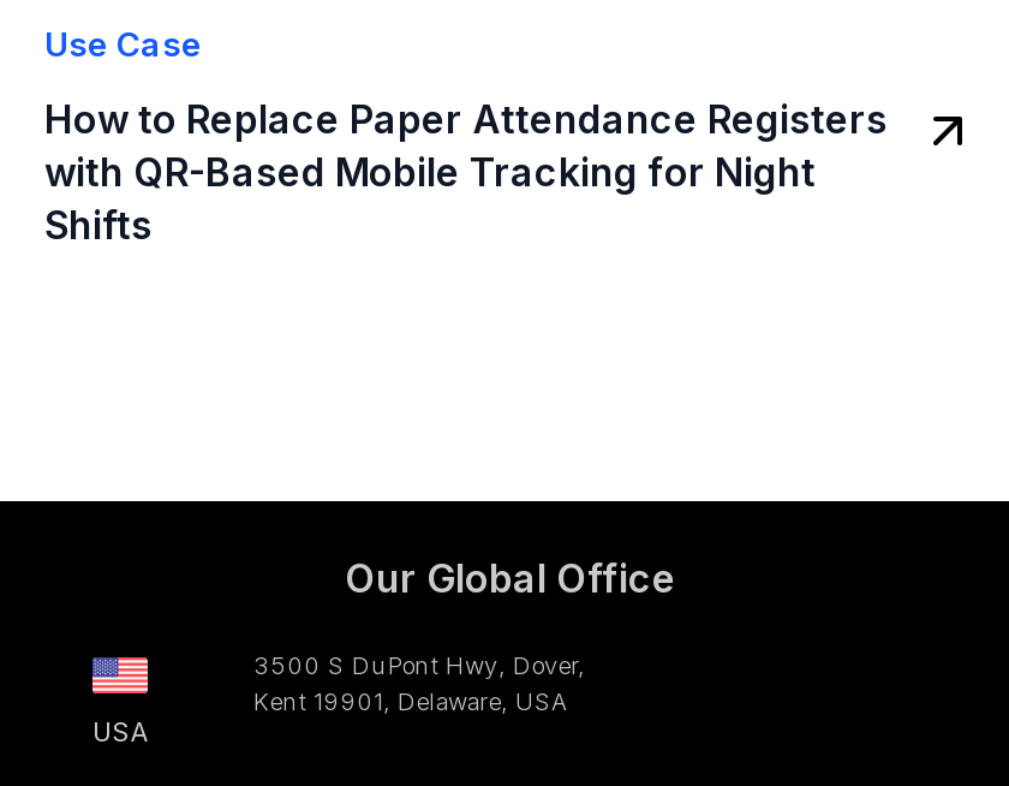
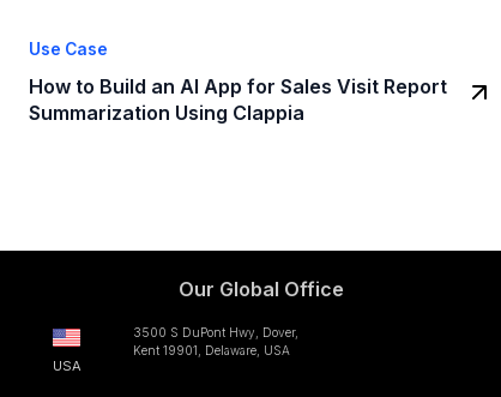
[44,95,888,249] How to Replace Paper Attendance Registers | with QR-Based Mobile Tracking for Night | Shifts -> [29,75,447,125] How to Build an AI App for Sales Visit Report | Summarization Using Clappia

